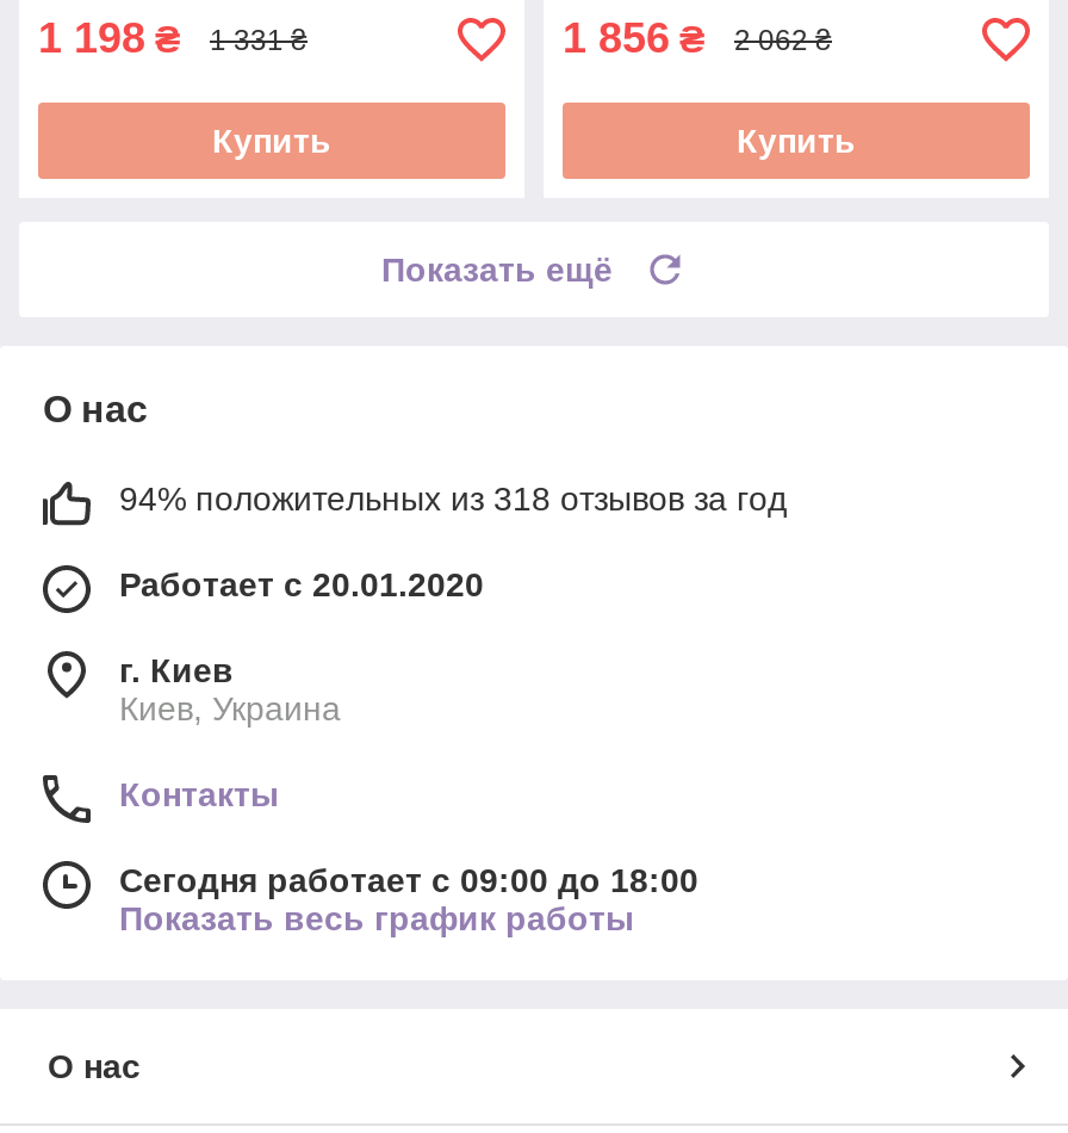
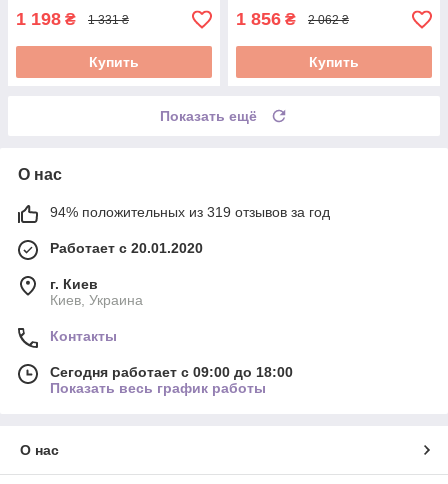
[119,480,787,519] 94% положительных из 318 отзывов за год -> [50,204,330,220] 94% положительных из 319 отзывов за год

